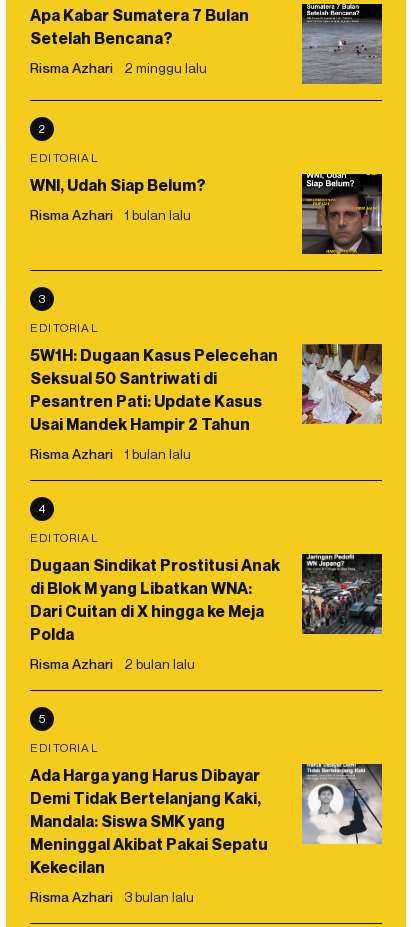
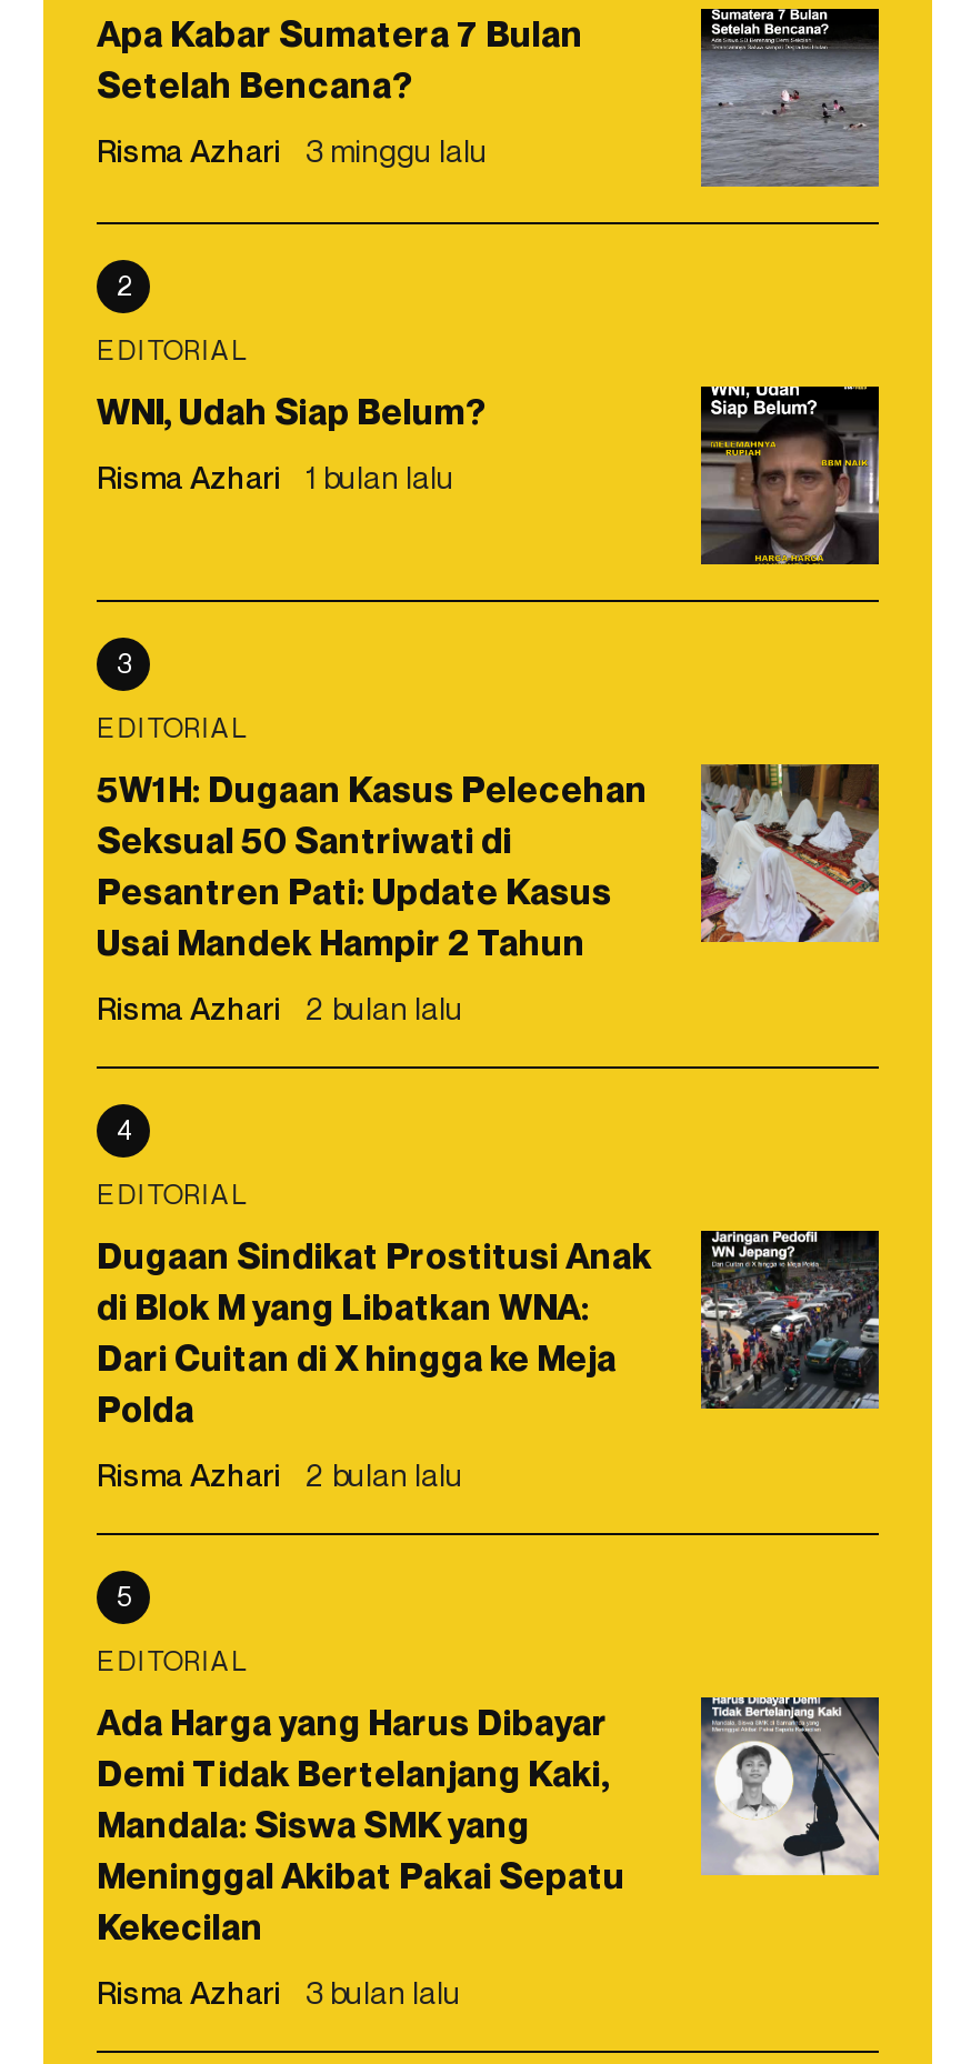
[30,59,207,76] Risma Azhari 2 minggu lalu -> [97,131,488,169] Risma Azhari 3 minggu lalu
[30,445,191,462] Risma Azhari 1 bulan lalu -> [97,988,463,1026] Risma Azhari 2 bulan lalu

